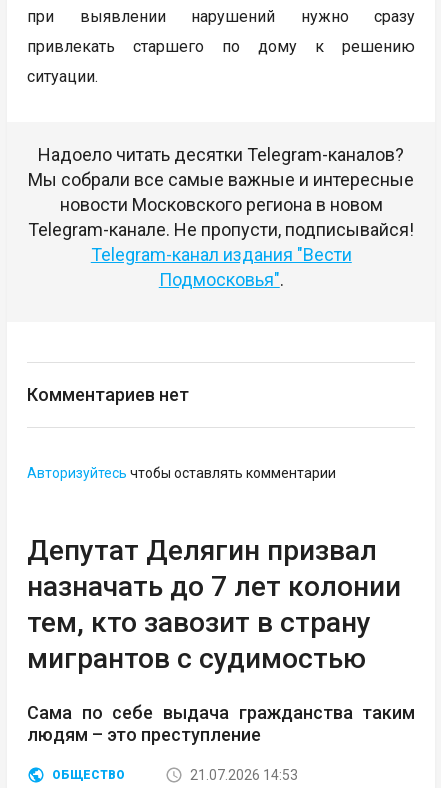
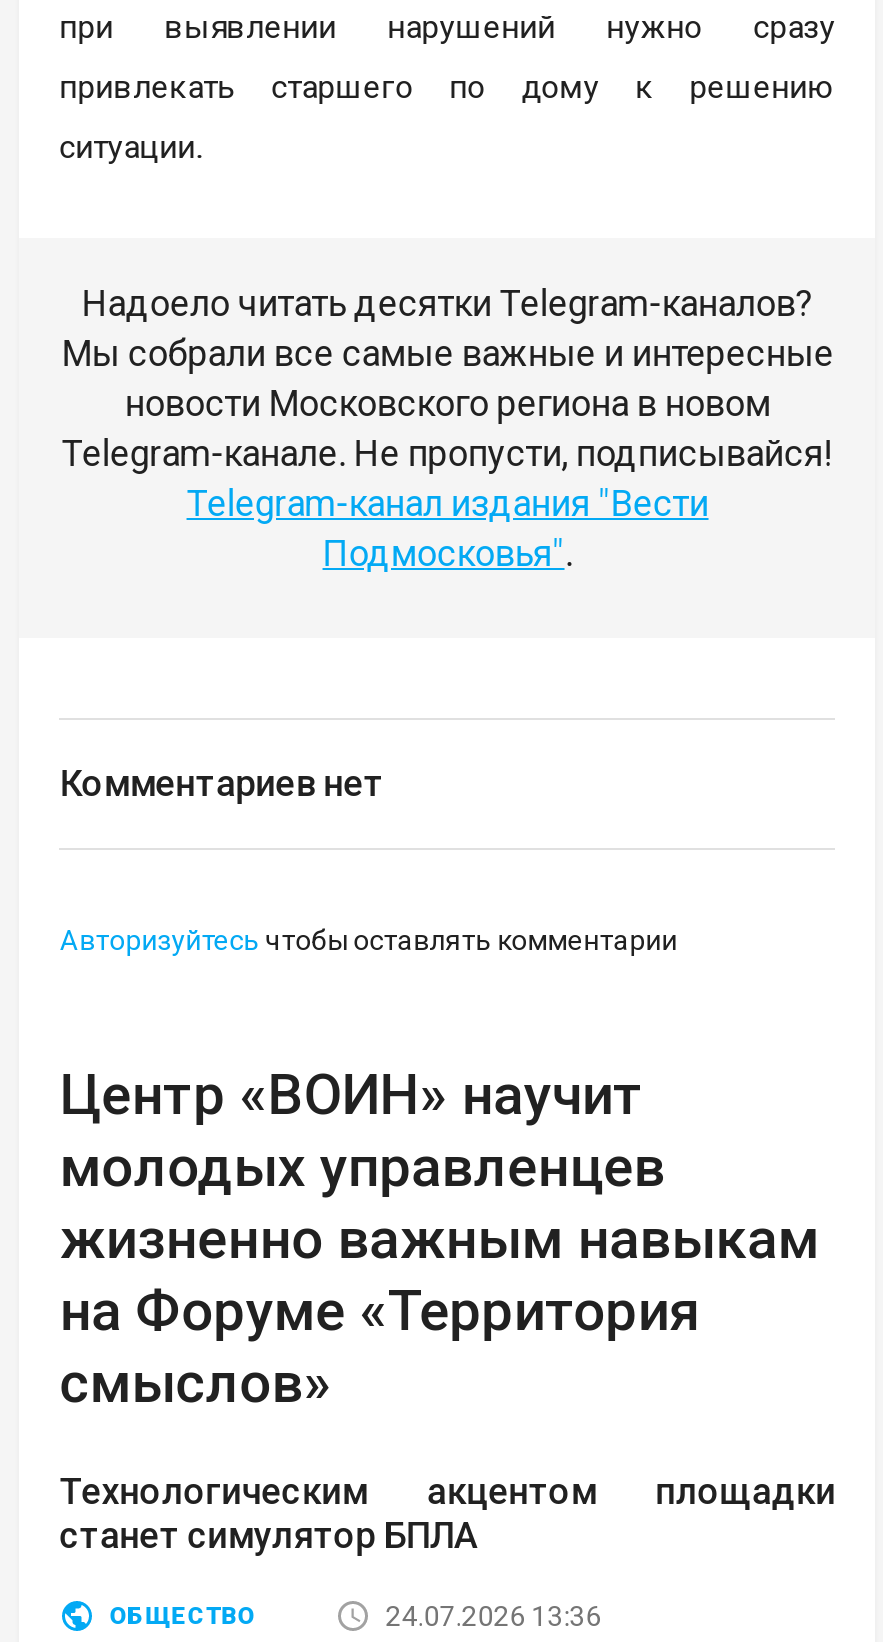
[27,534,401,675] Депутат Делягин призвал | назначать до 7 лет колонии | тем, кто завозит в страну | мигрантов с судимостью -> [60,1062,820,1416] Центр «ВОИН» научит | молодых управленцев | жизненно важным навыкам | на Форуме «Территория | смыслов»
[27,702,415,745] Сама по себе выдача гражданства таким | людям – это преступление -> [60,1470,836,1556] Технологическим акцентом площадки | станет симулятор БПЛА
[190,767,298,783] 21.07.2026 14:53 -> [386,1600,602,1632] 24.07.2026 13:36

